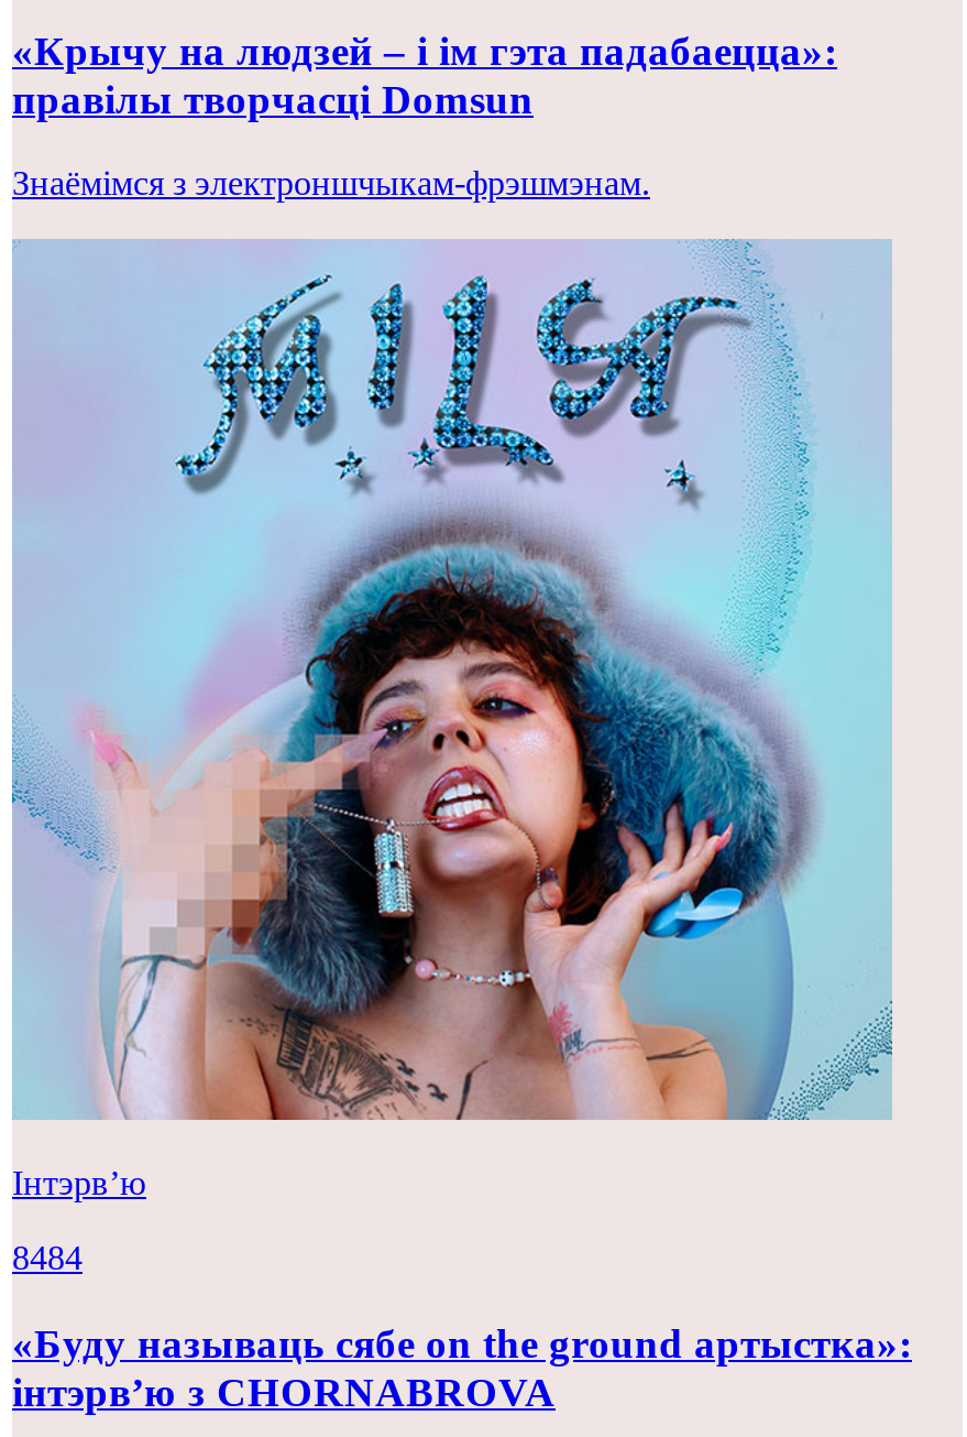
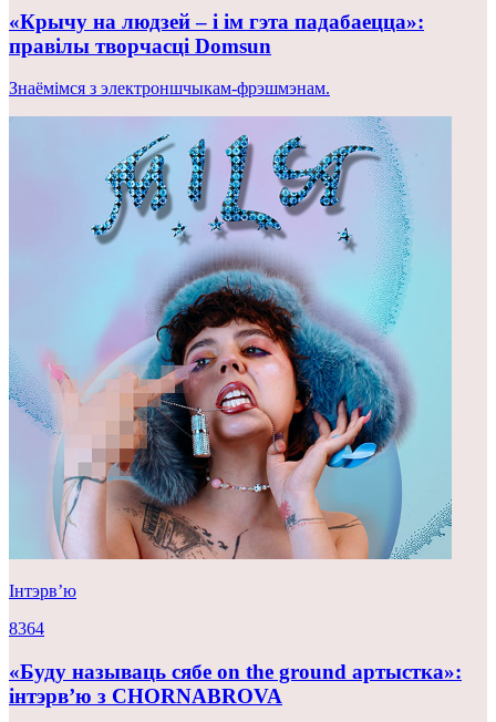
[12,1239,83,1277] 8484 -> [9,619,44,638] 8364

